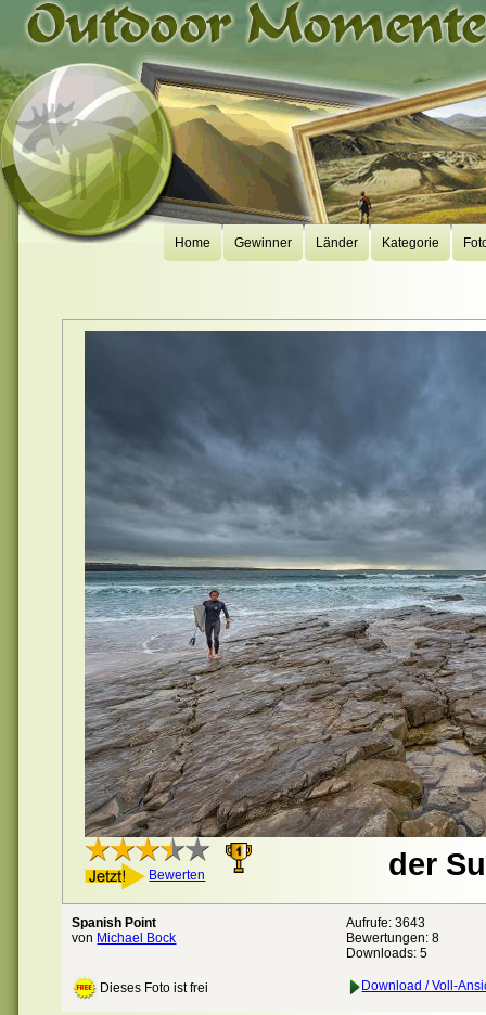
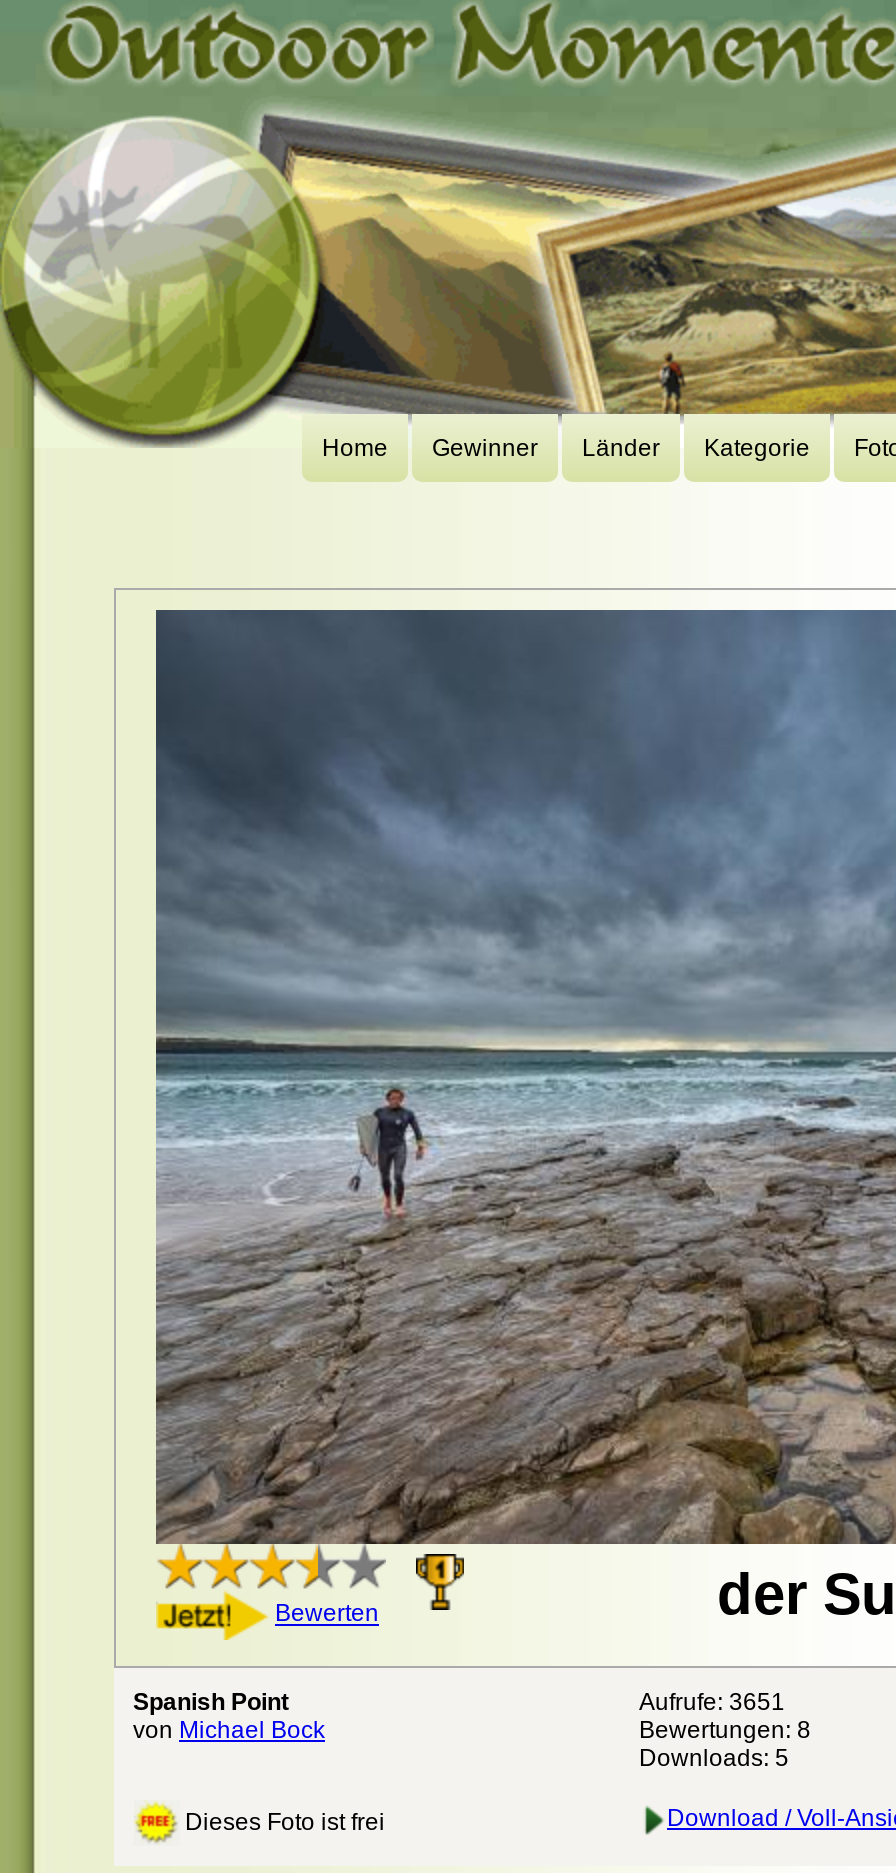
[347,915,426,931] Aufrufe: 3643 -> [639,1688,785,1716] Aufrufe: 3651

